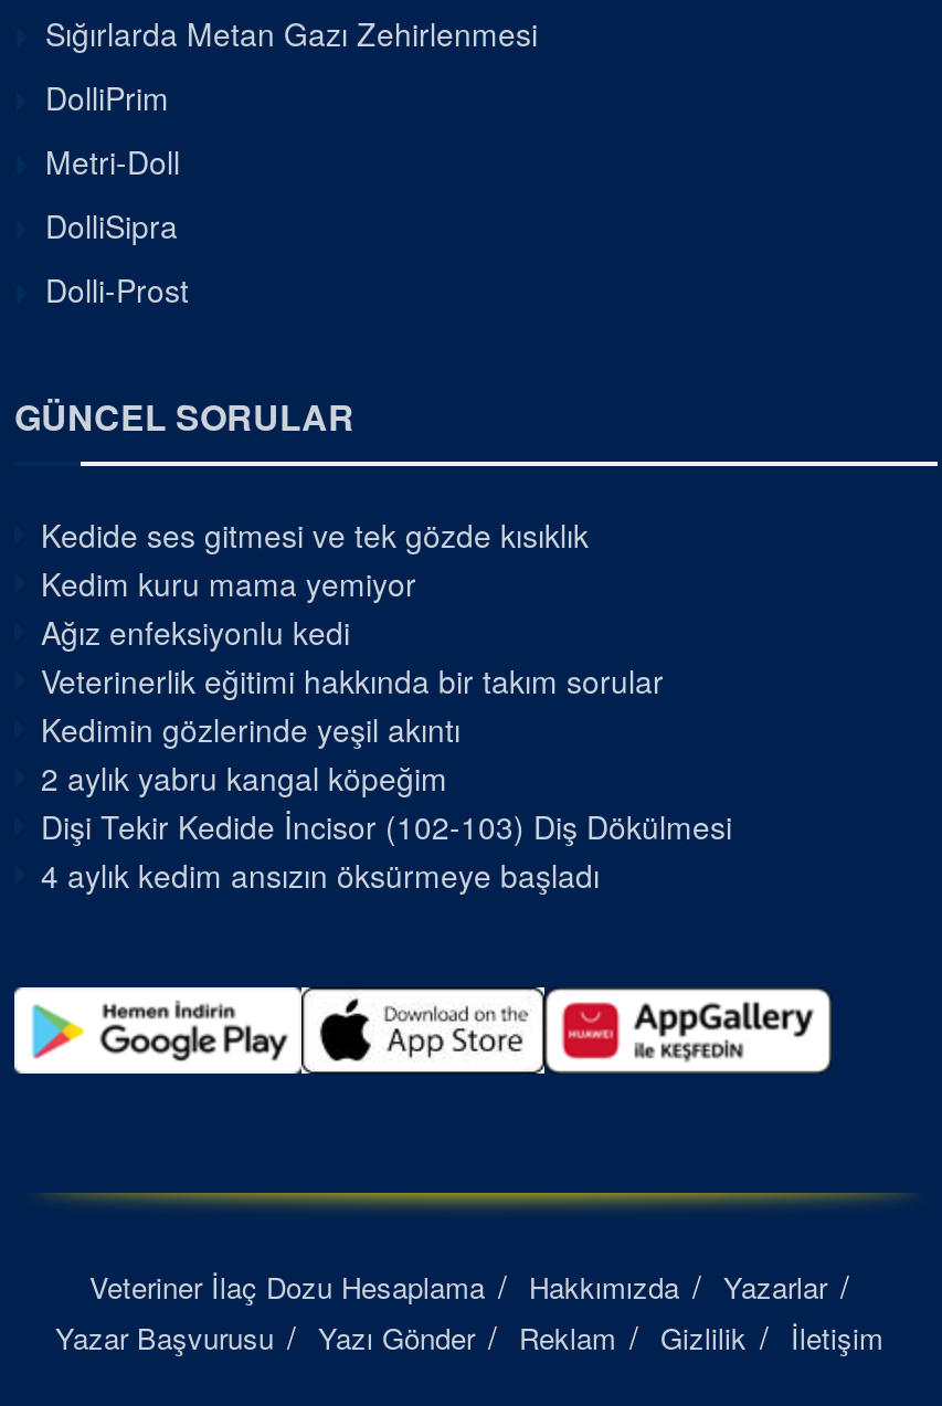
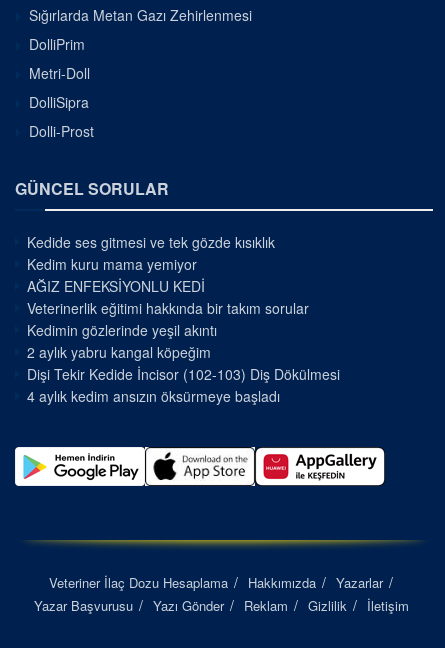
[41,609,350,654] Ağız enfeksiyonlu kedi -> [27,276,205,296] AĞIZ ENFEKSİYONLU KEDİ

